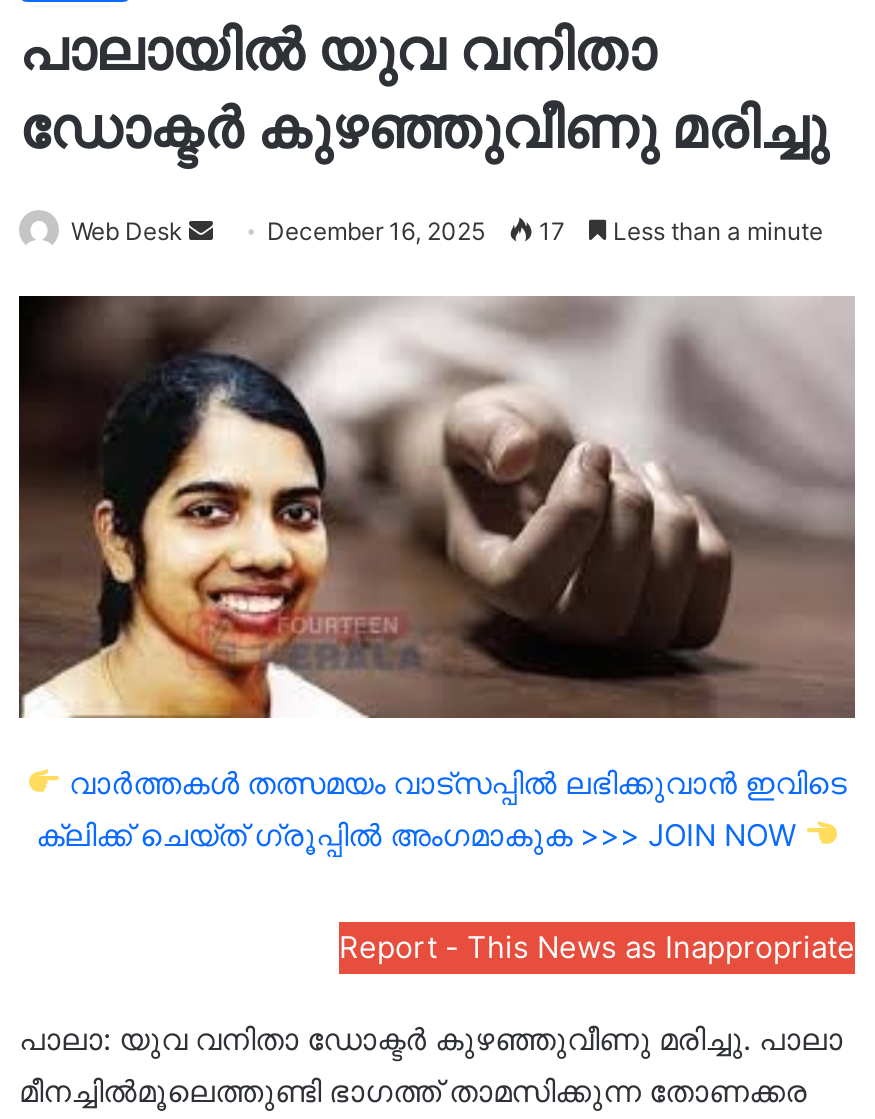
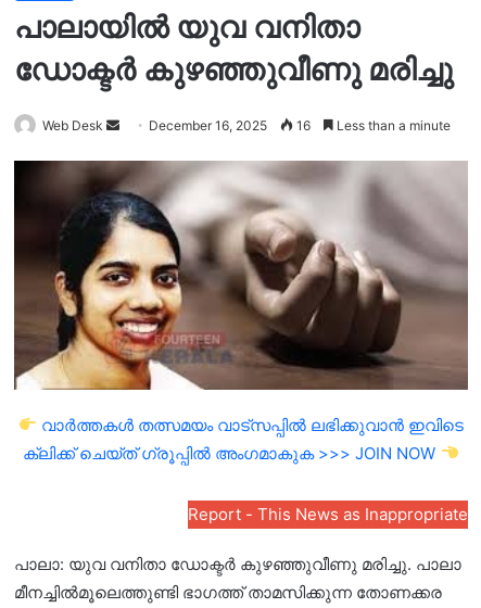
[533,217,565,247] 17 -> [293,118,311,134] 16

